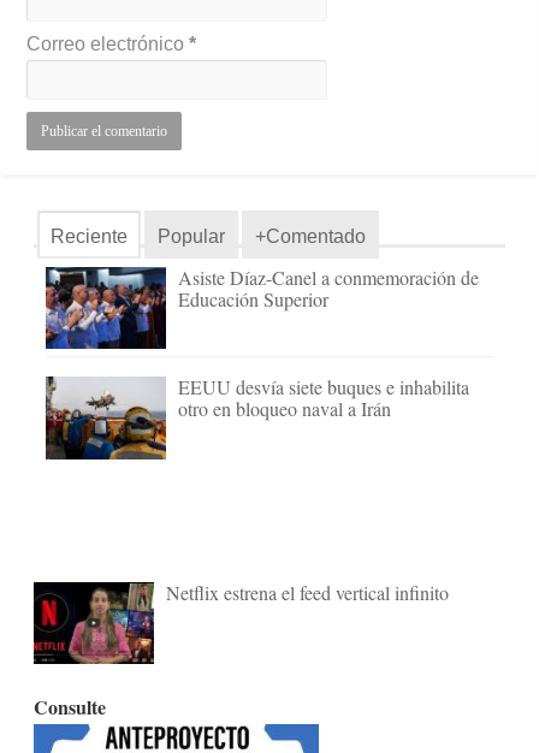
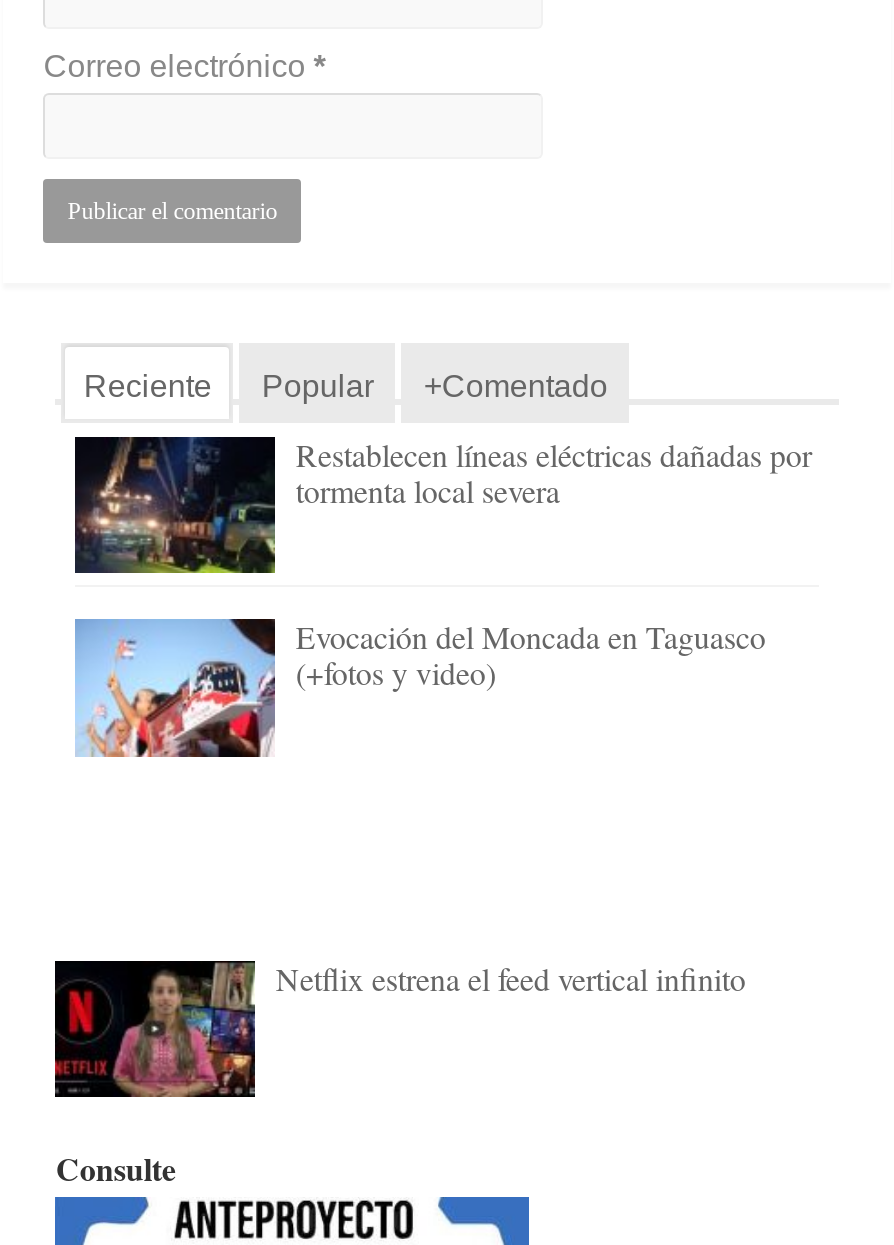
[45,265,479,350] [image] | Asiste Díaz-Canel a conmemoración de | Educación Superior -> [73,433,812,575] [image] | Restablecen líneas eléctricas dañadas por | tormenta local severa
[45,375,470,461] [image] | EEUU desvía siete buques e inhabilita | otro en bloqueo naval a Irán -> [75,616,766,759] [image] | Evocación del Moncada en Taguasco | (+fotos y video)

